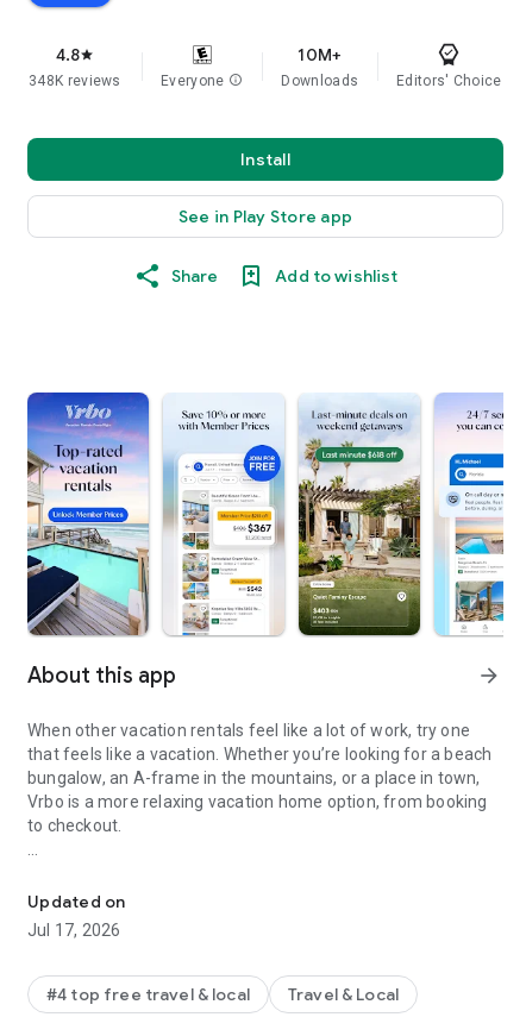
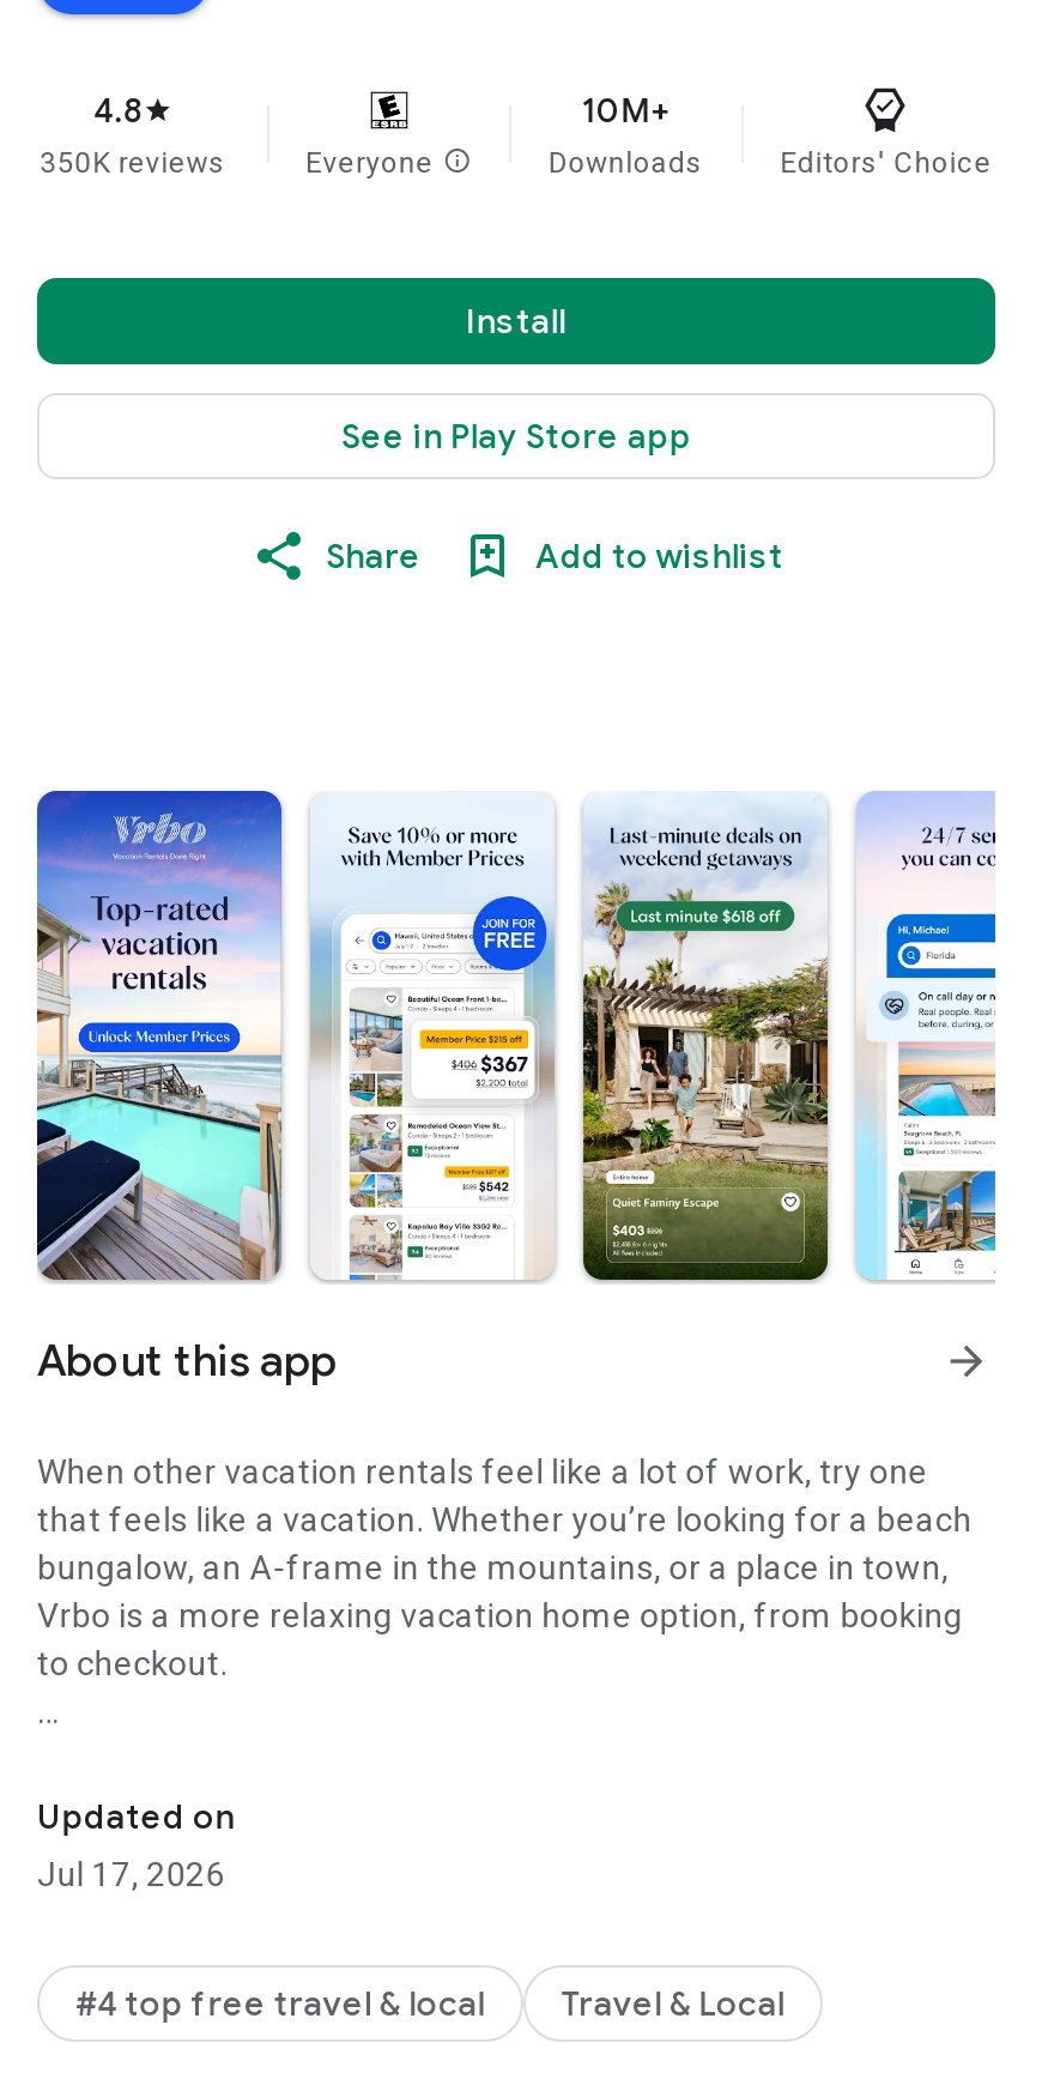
[29,73,121,89] 348K reviews -> [40,146,226,180] 350K reviews

